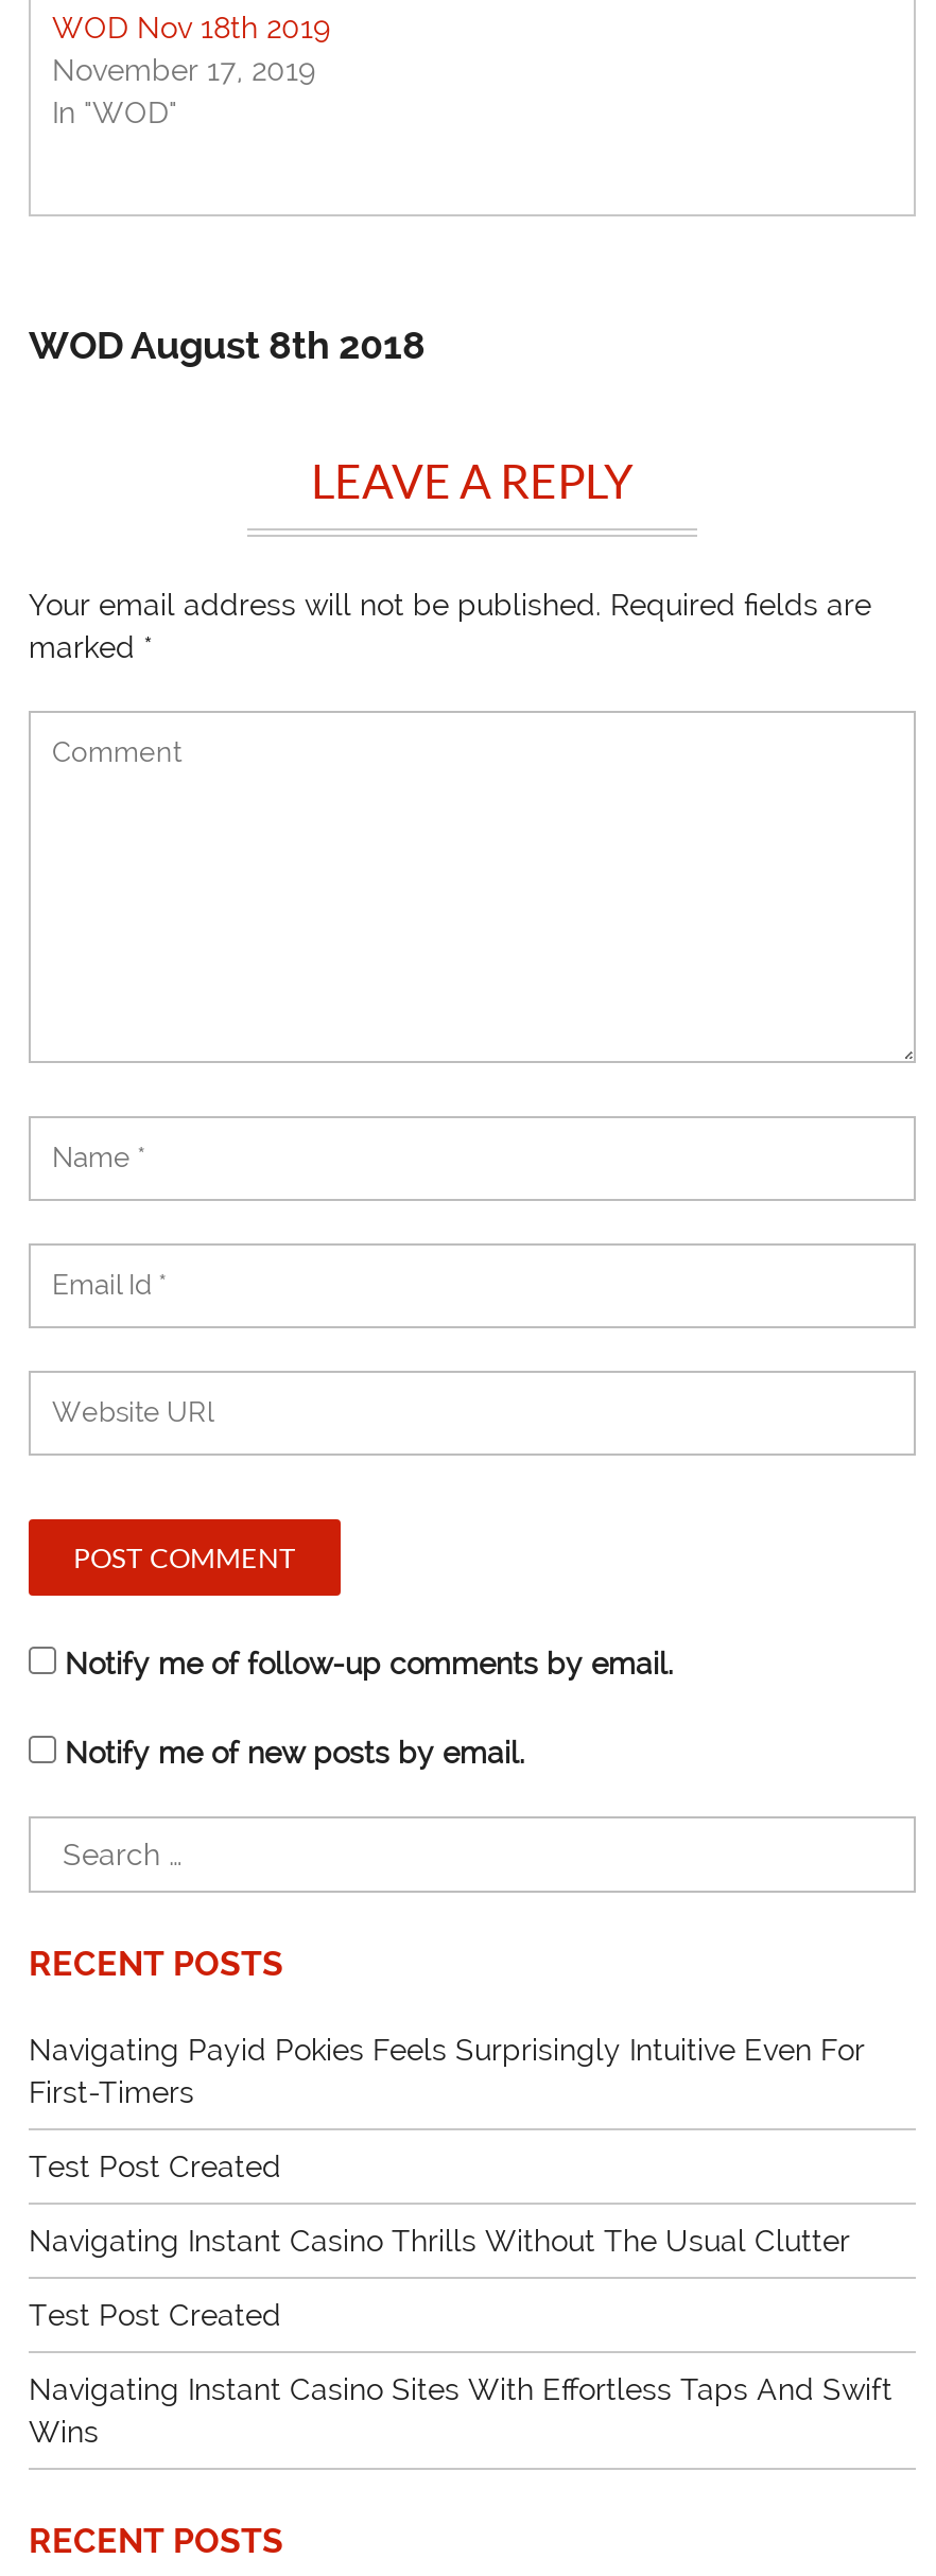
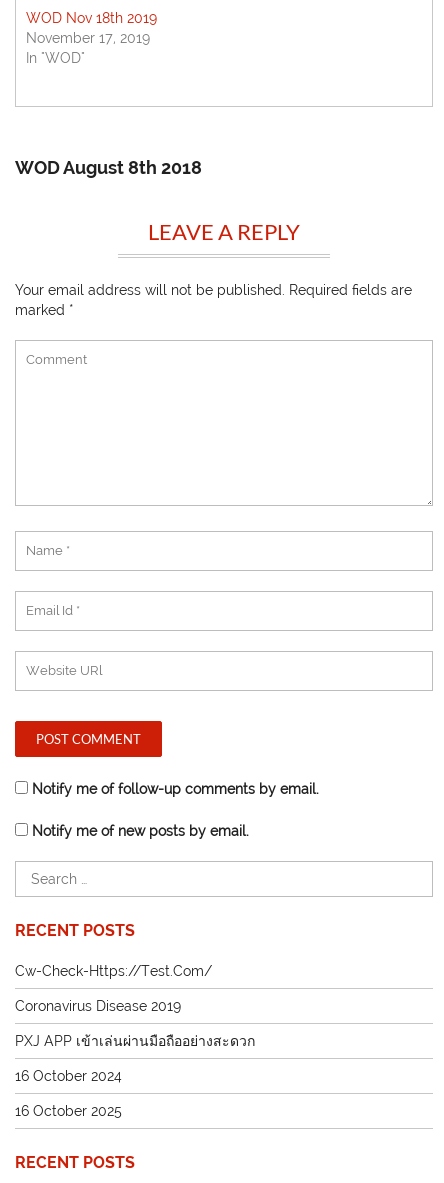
[29,2033,865,2109] Navigating Payid Pokies Feels Surprisingly Intuitive Even For | First-Timers -> [15,963,212,979] Cw-Check-Https://test.com/
[29,2149,281,2183] Test Post Created -> [15,998,181,1014] Coronavirus Disease 2019
[29,2224,850,2258] Navigating Instant Casino Thrills Without The Usual Clutter -> [15,1033,255,1049] PXJ APP เข้าเล่นผ่านมือถืออย่างสะดวก
[29,2298,281,2332] Test Post Created -> [15,1068,122,1084] 16 October 2024
[29,2372,892,2449] Navigating Instant Casino Sites With Effortless Taps And Swift | Wins -> [15,1103,122,1119] 16 October 2025

